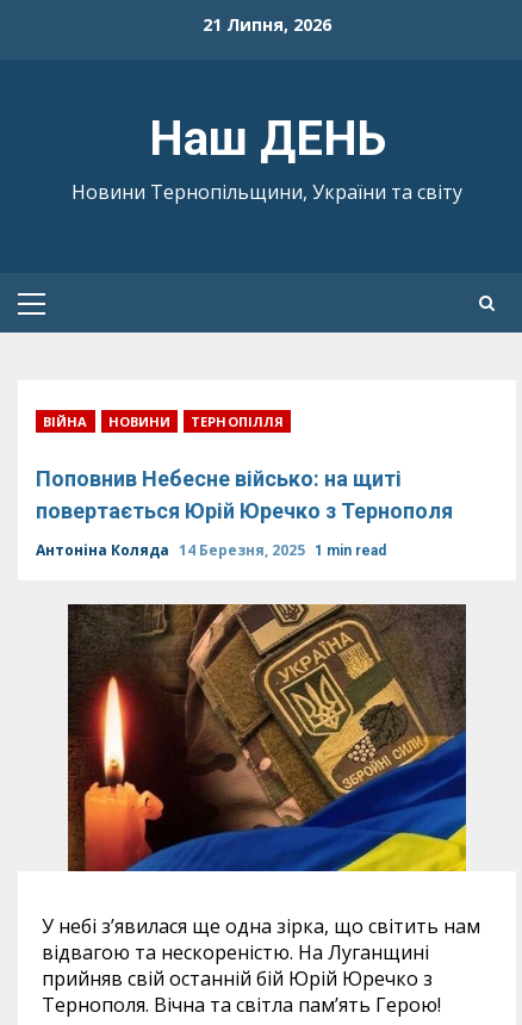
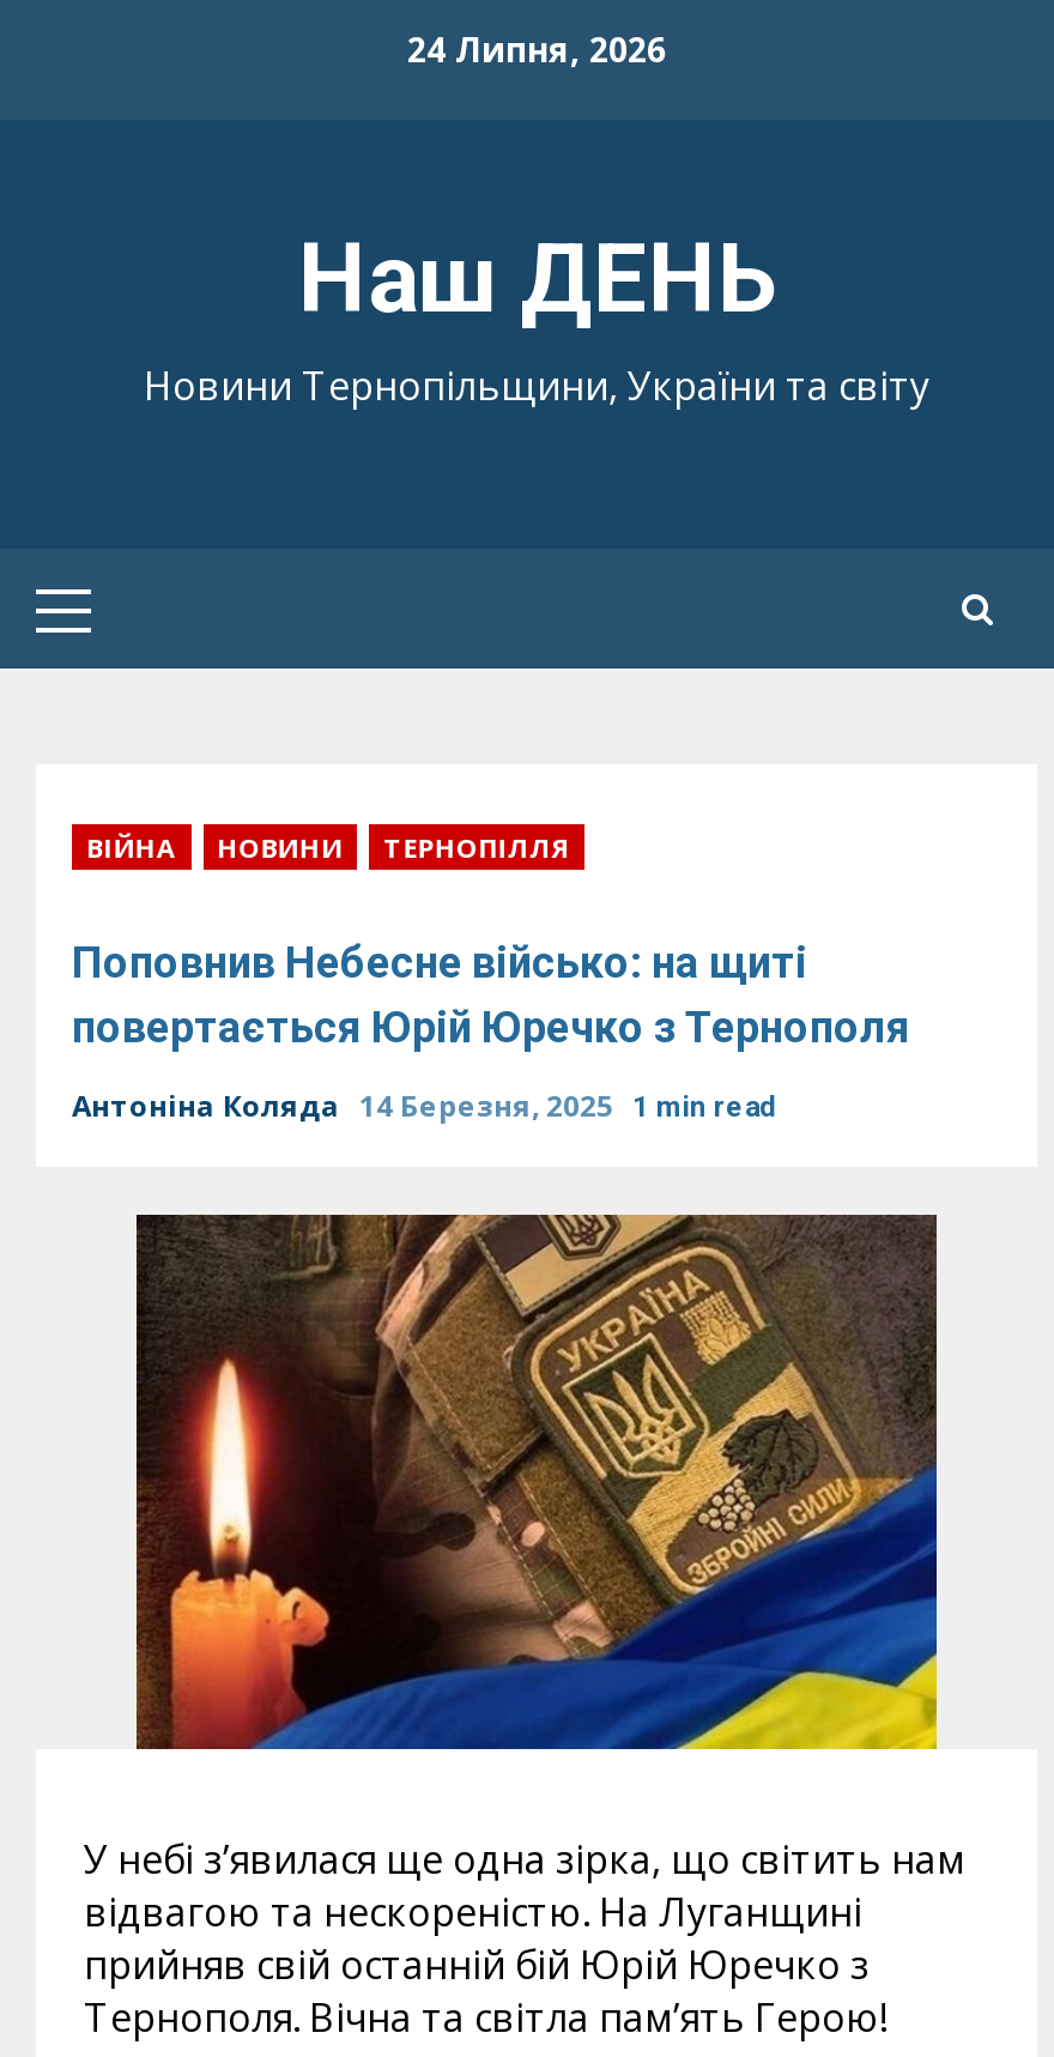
[203,13,331,36] 21 Липня, 2026 -> [407,26,666,72] 24 Липня, 2026

